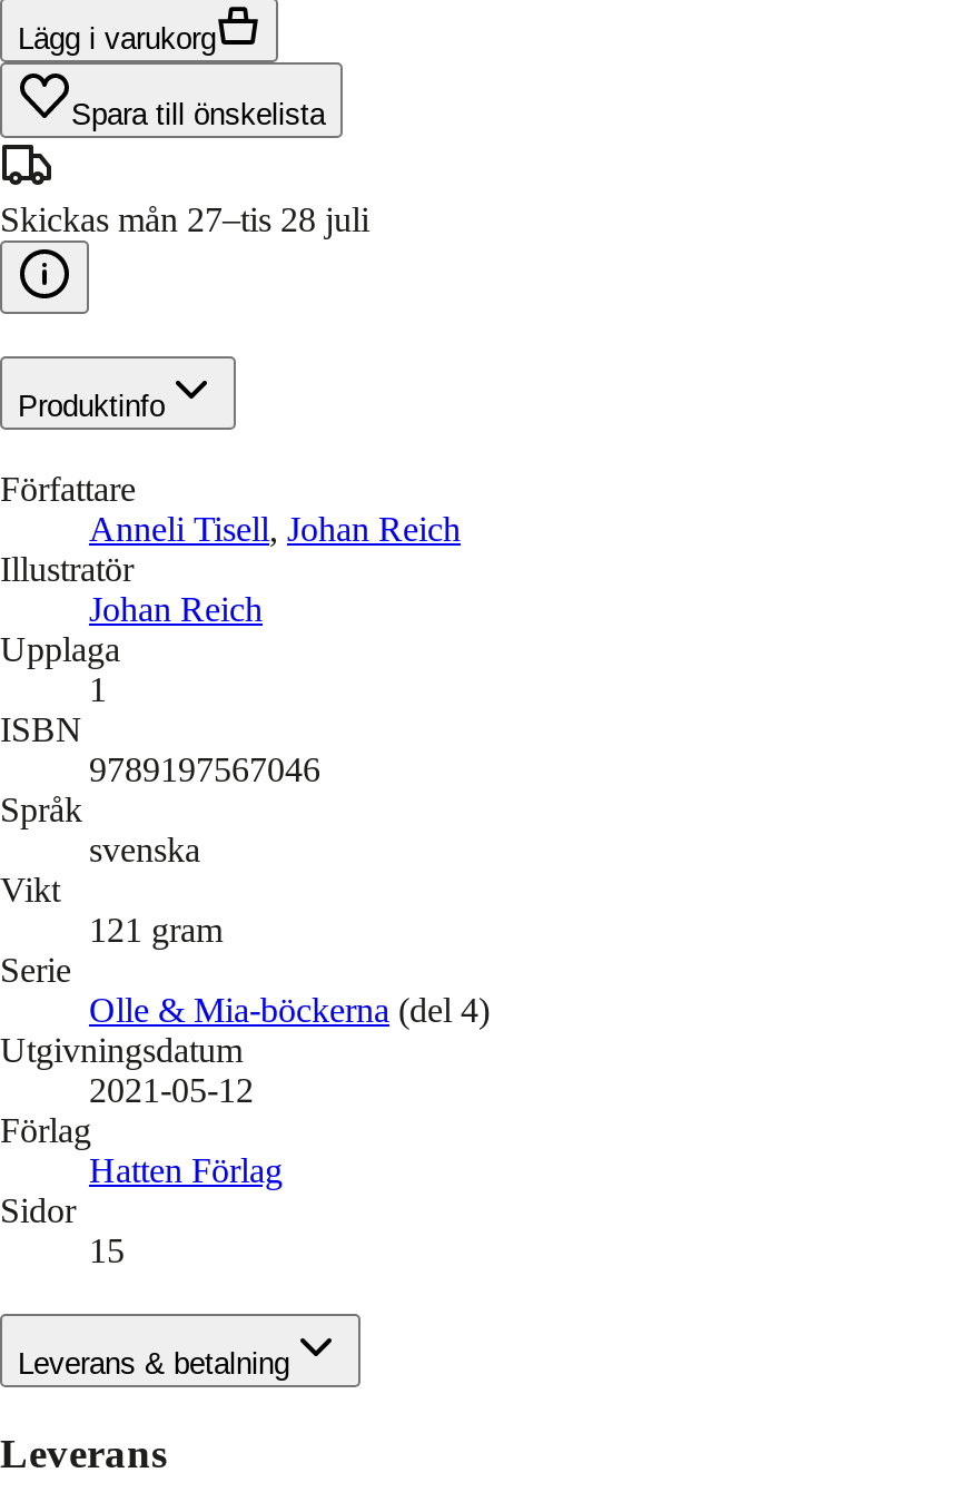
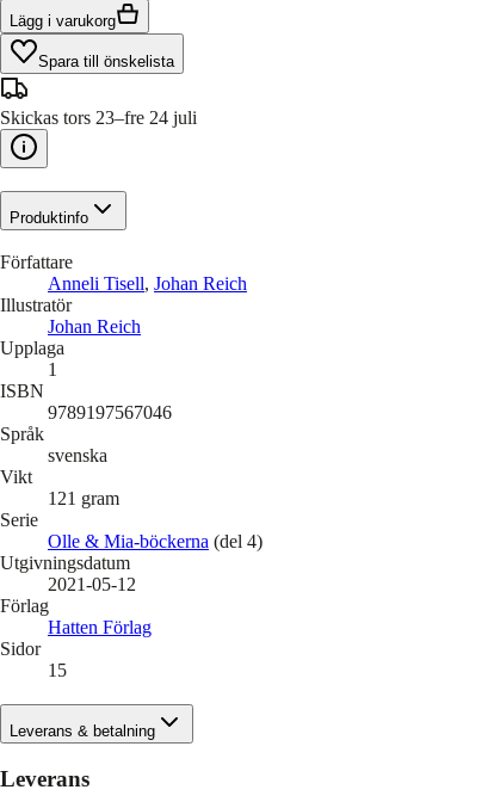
[0,200,369,238] Skickas mån 27–tis 28 juli -> [0,107,197,128] Skickas tors 23–fre 24 juli

